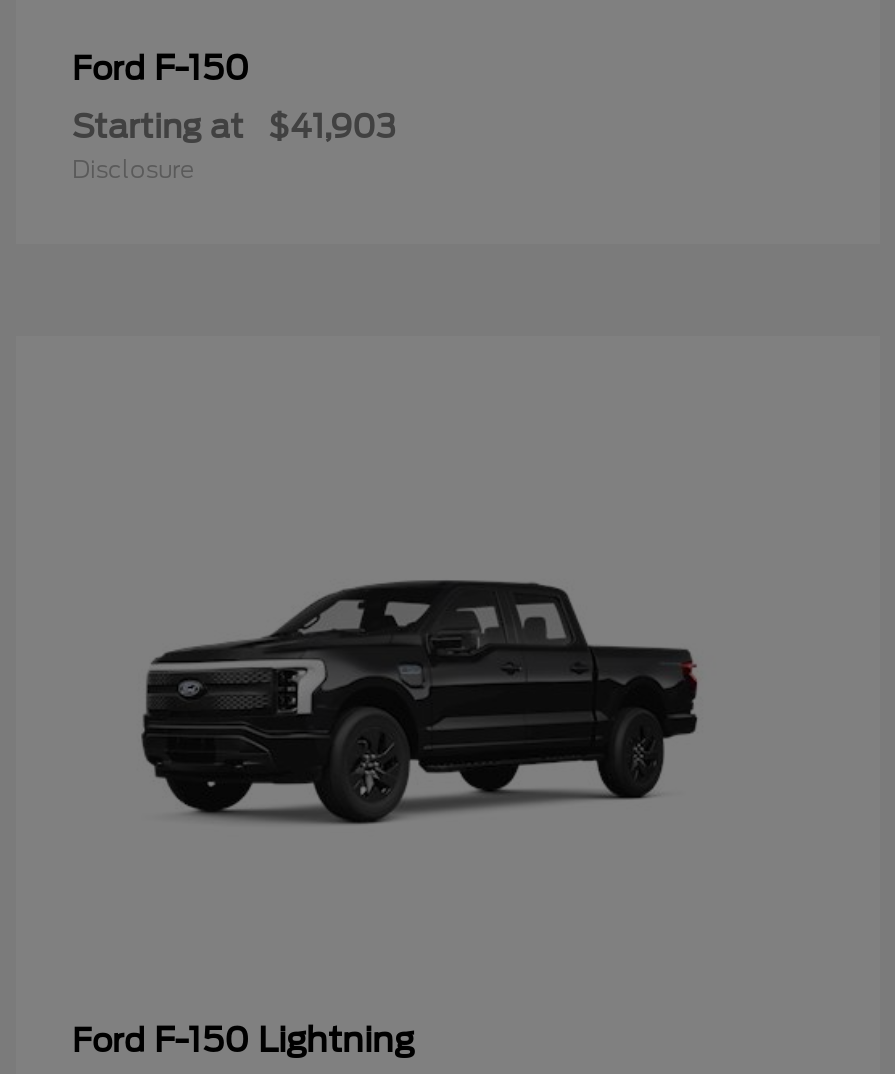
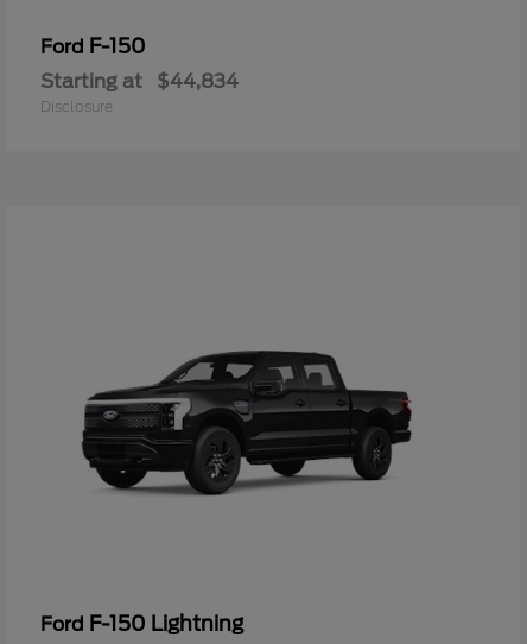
[72,108,396,146] Starting at $41,903 -> [40,70,239,93] Starting at $44,834

